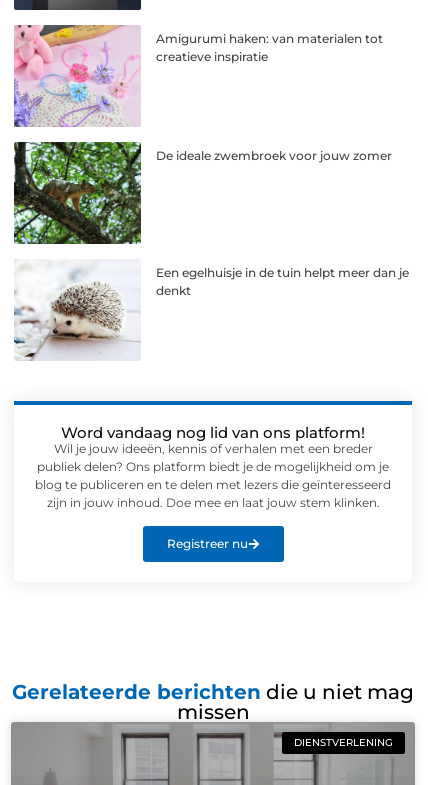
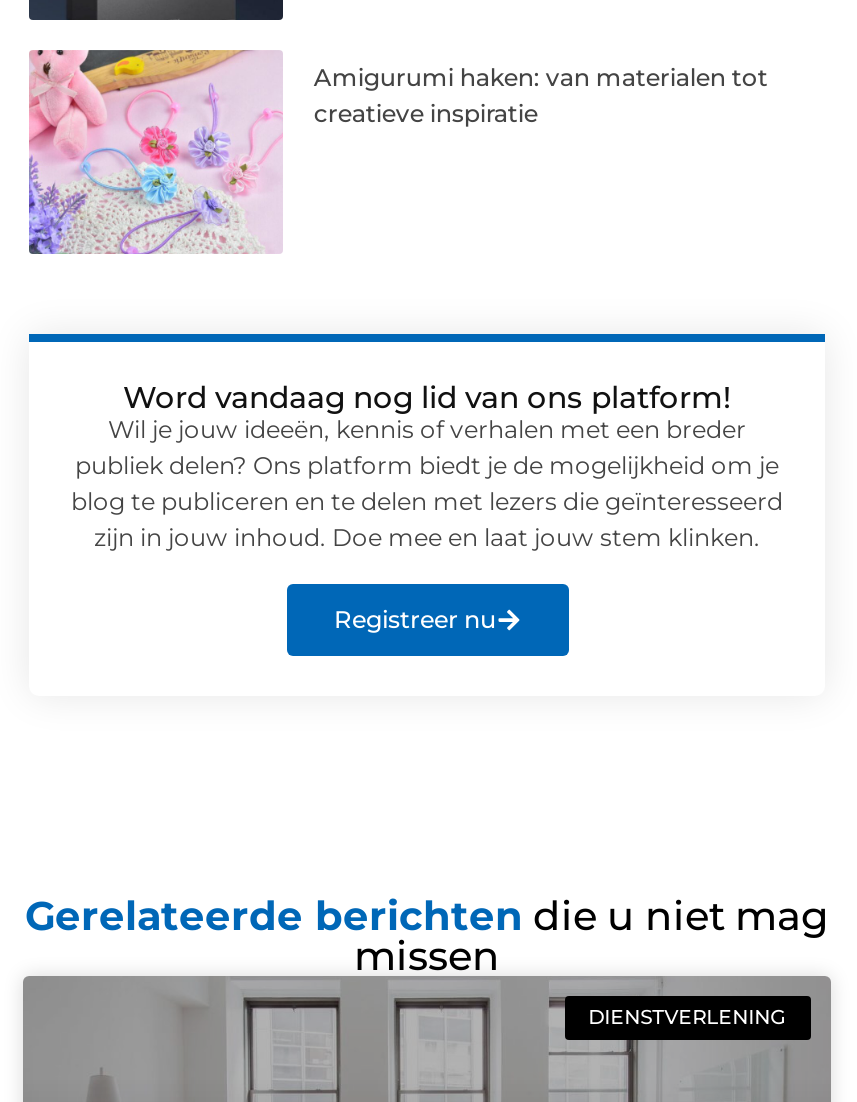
[13,141,392,244] [image] | De ideale zwembroek voor jouw zomer -> none
[14,265,409,360] [image] | Een egelhuisje in de tuin helpt meer dan je | denkt -> none

